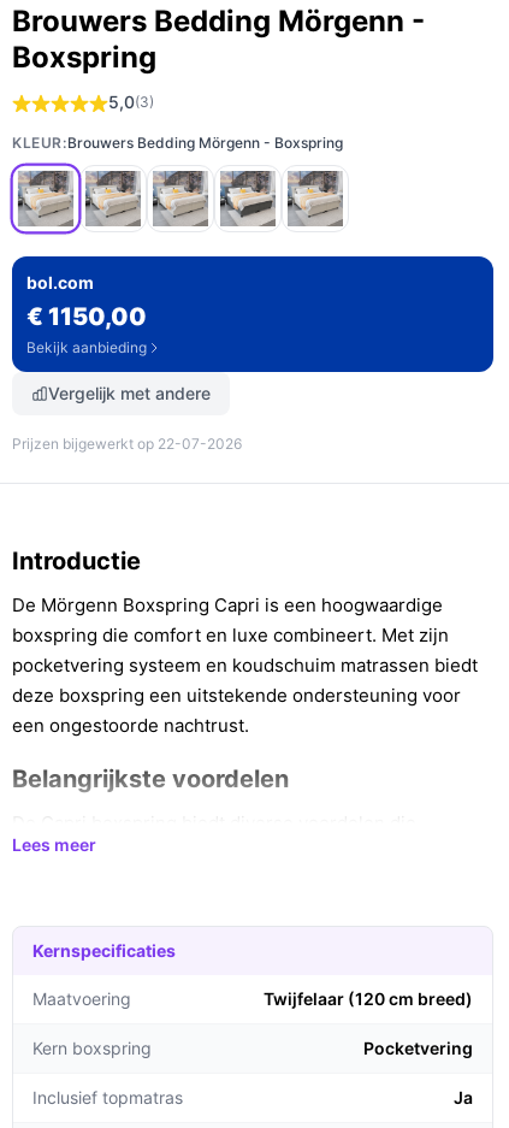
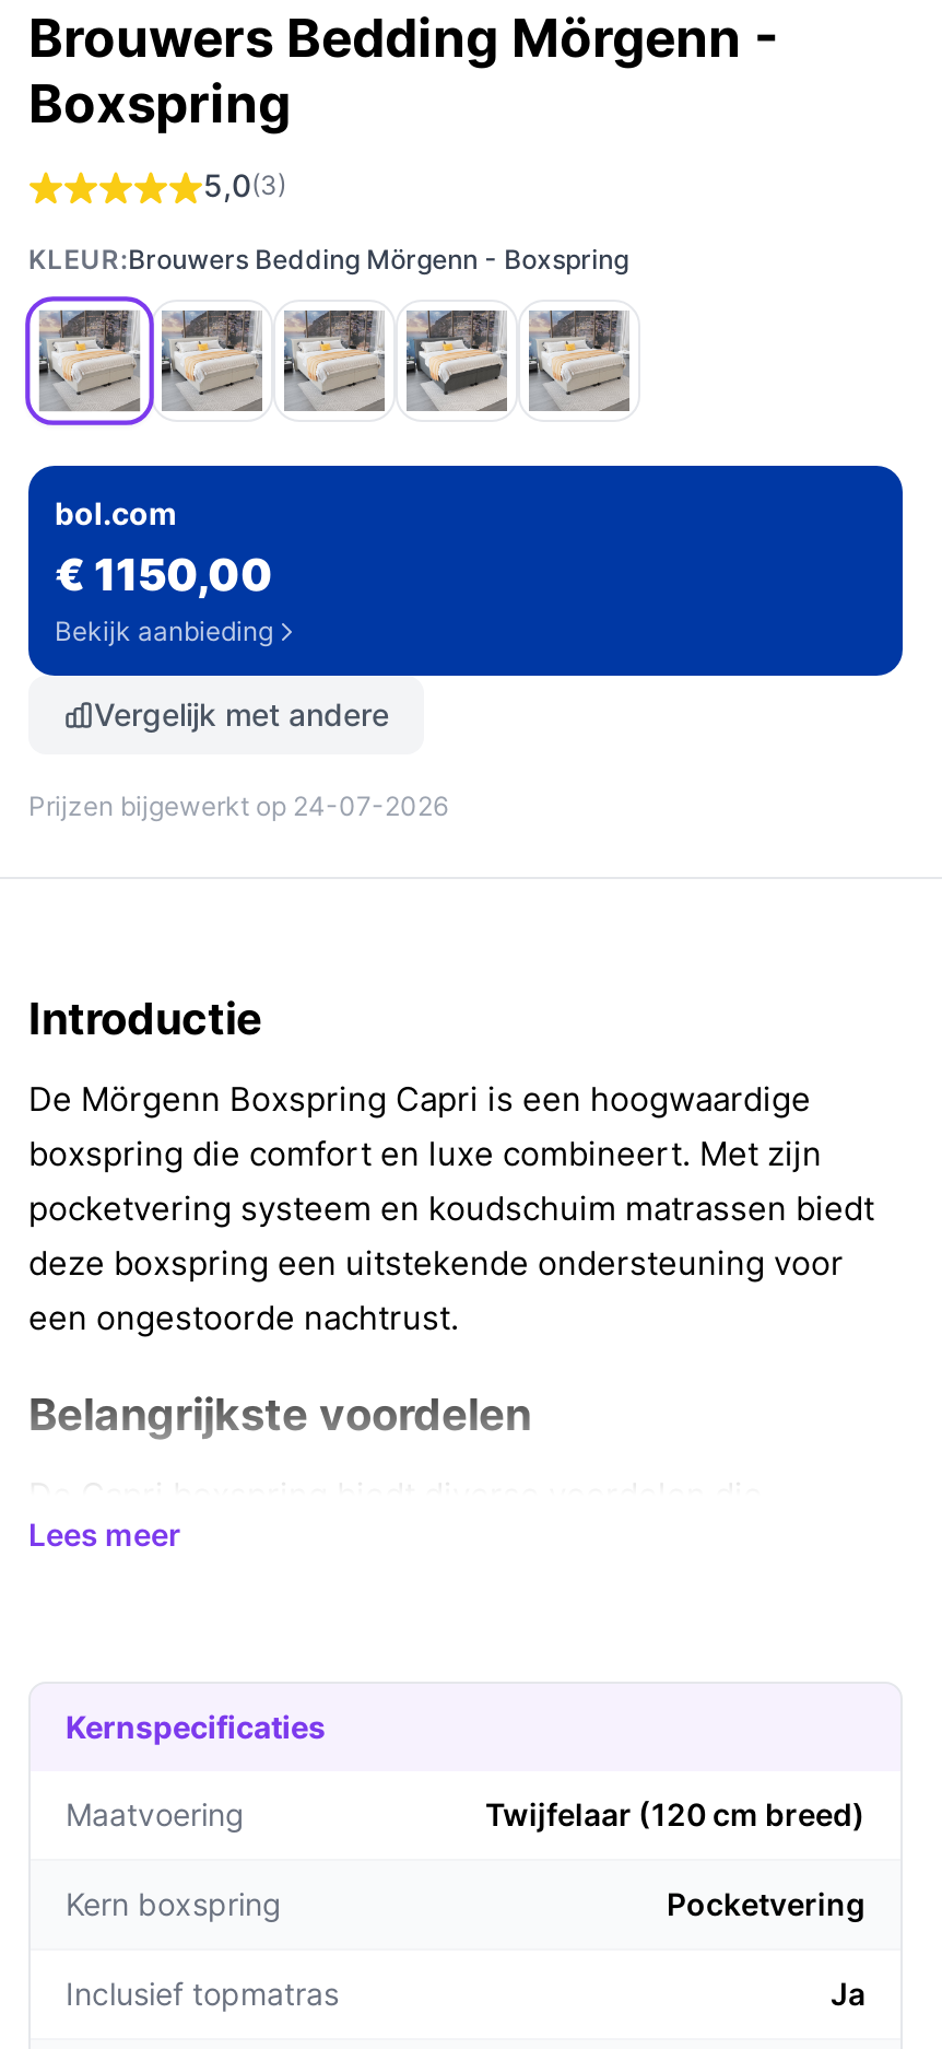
[12,435,242,453] Prijzen bijgewerkt op 22-07-2026 -> [28,789,448,822] Prijzen bijgewerkt op 24-07-2026

